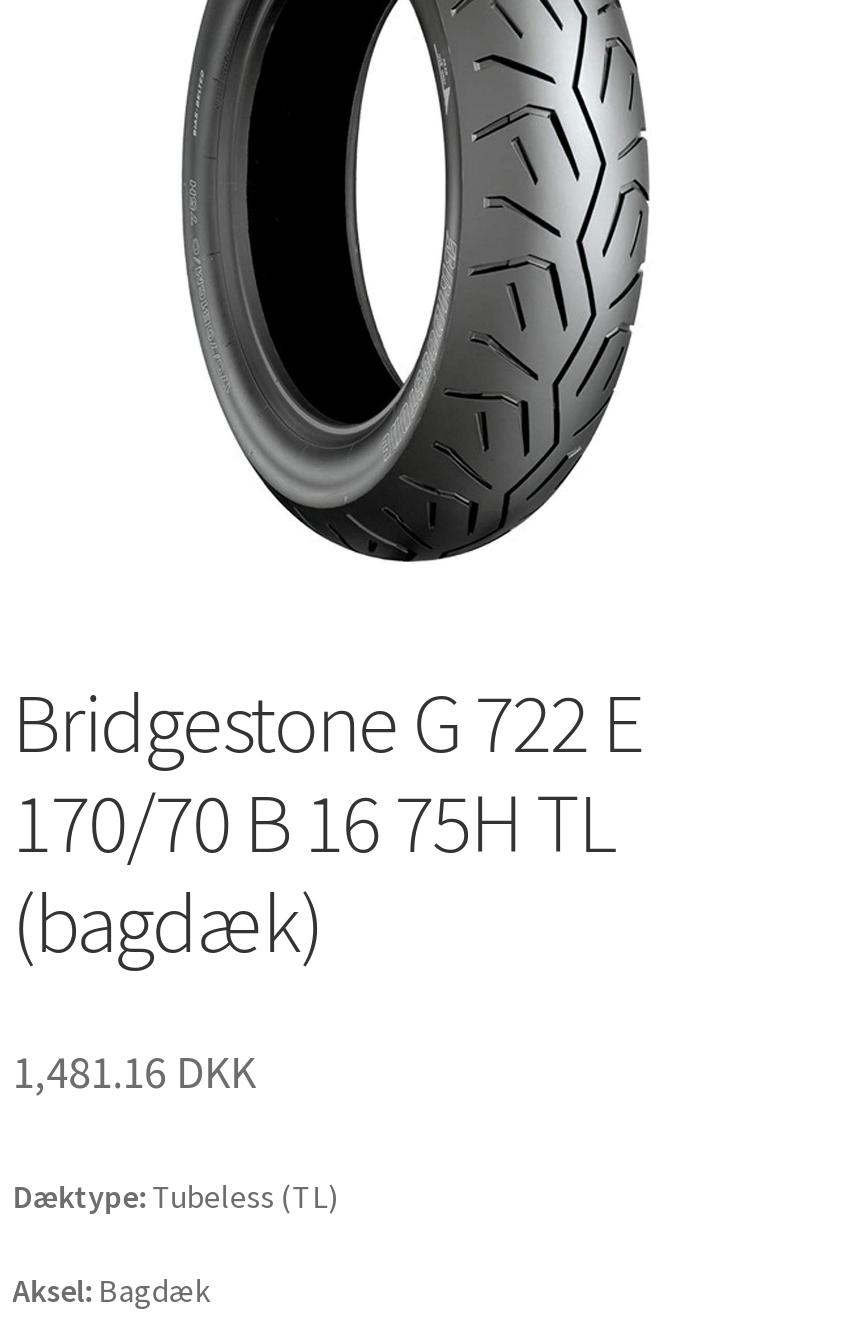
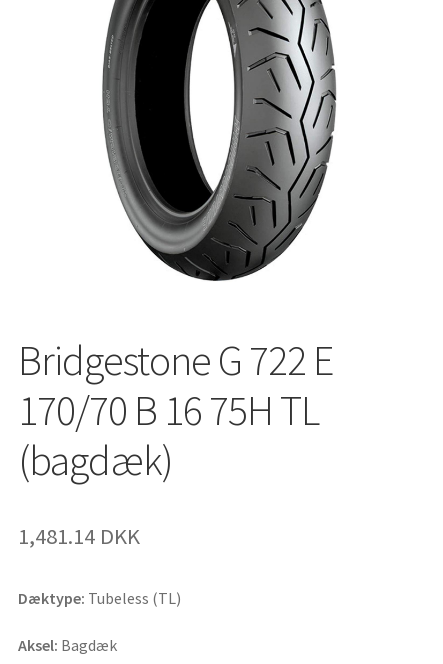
[12,1043,256,1099] 1,481.16 DKK -> [18,521,140,549] 1,481.14 DKK

